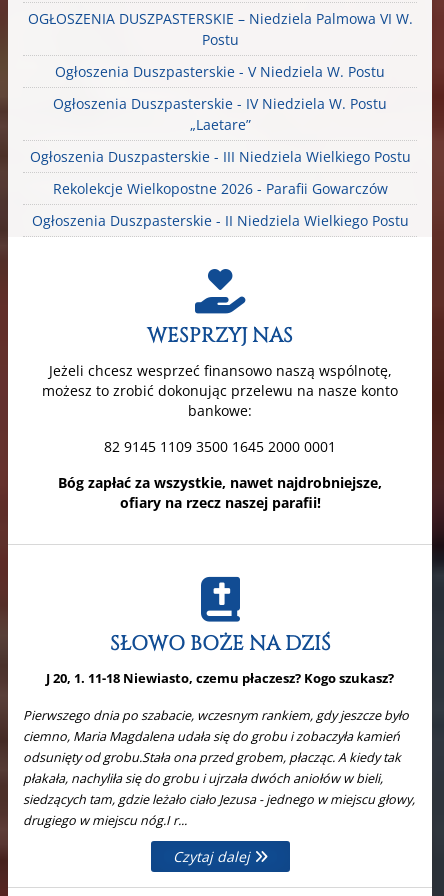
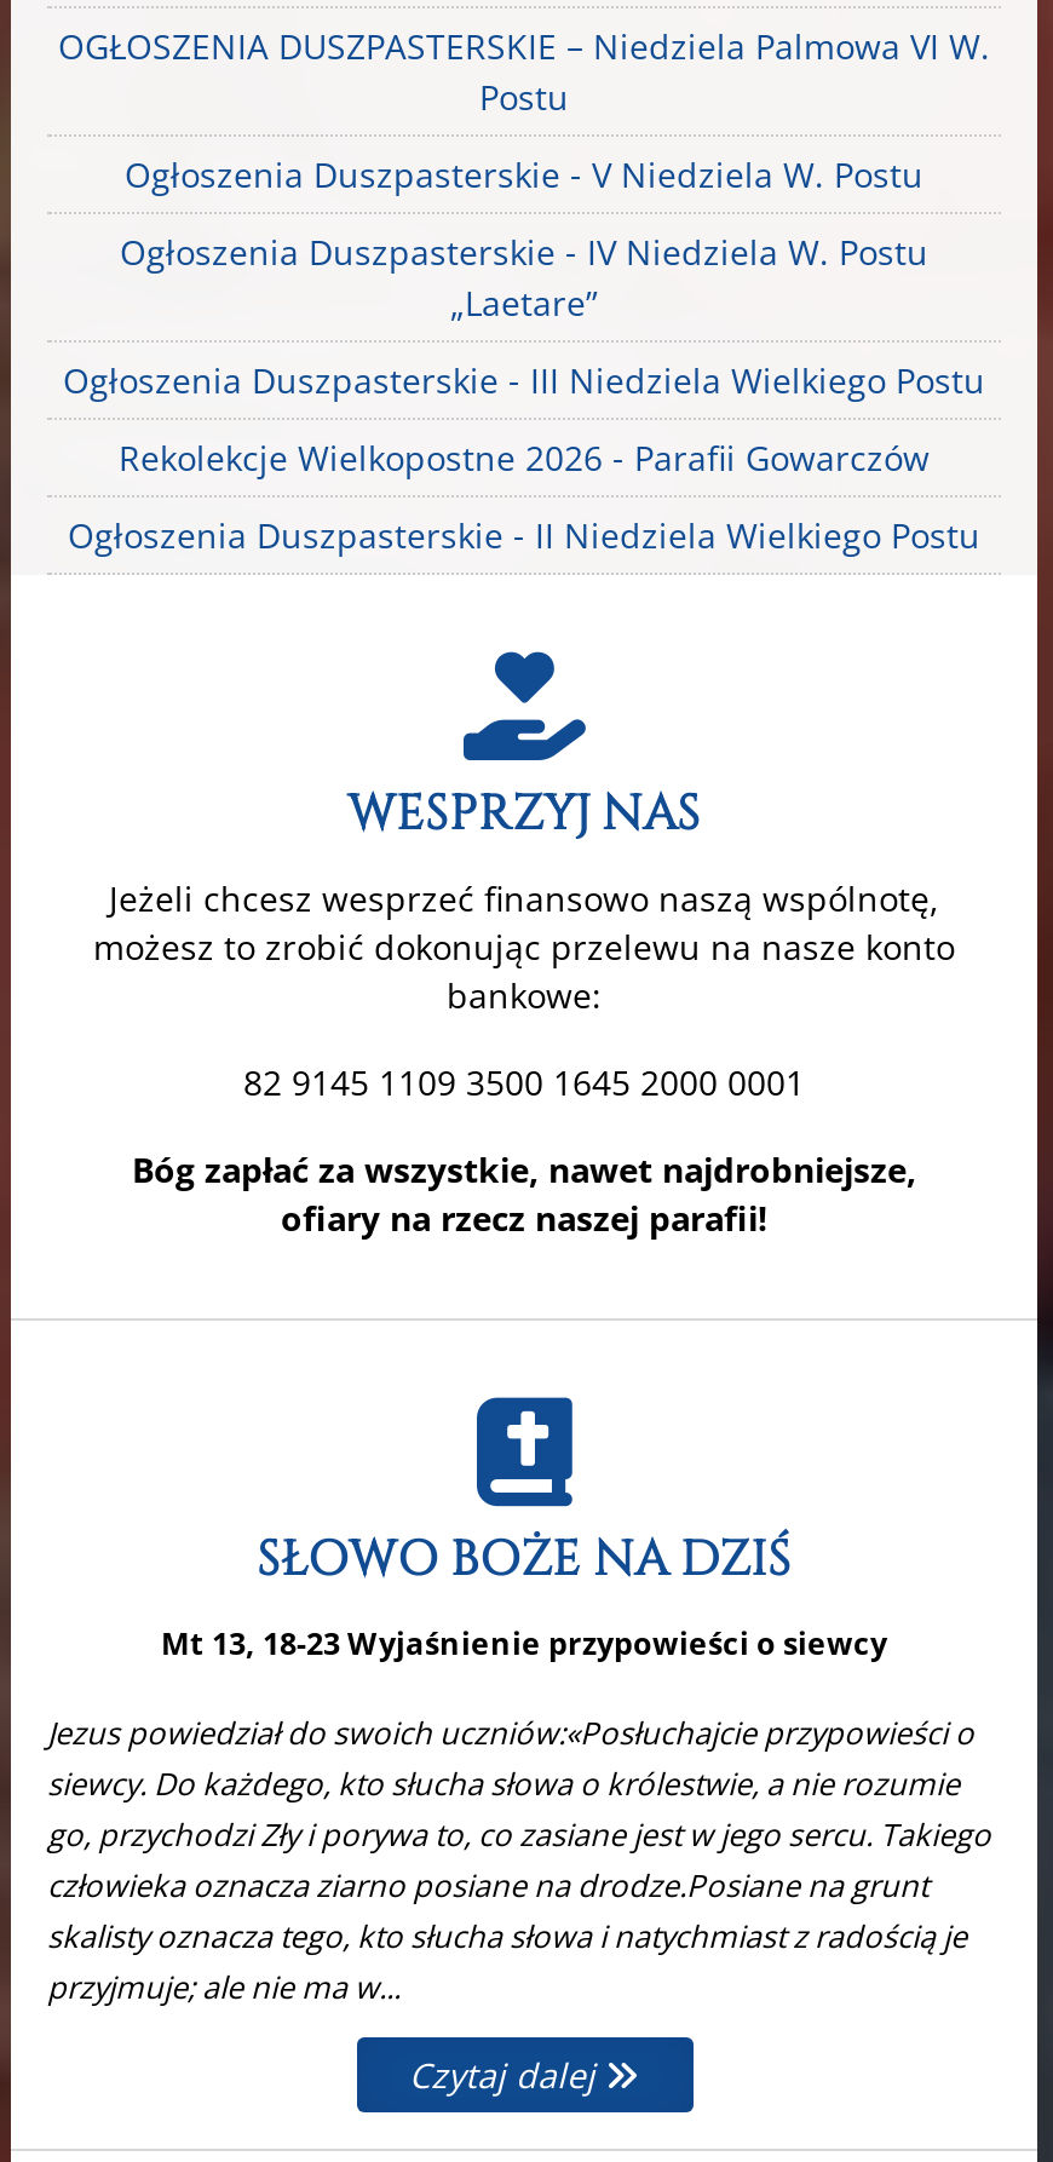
[46,670,394,687] J 20, 1. 11-18 Niewiasto, czemu płaczesz? Kogo szukasz? -> [161,1623,887,1664] Mt 13, 18-23 Wyjaśnienie przypowieści o siewcy
[23,707,415,829] Pierwszego dnia po szabacie, wczesnym rankiem, gdy jeszcze było | ciemno, Maria Magdalena udała się do grobu i zobaczyła kamień | odsunięty od grobu.Stała ona przed grobem, płacząc. A kiedy tak | płakała, nachyliła się do grobu i ujrzała dwóch aniołów w bieli, | siedzących tam, gdzie leżało ciało Jezusa - jednego w miejscu głowy, | drugiego w miejscu nóg.I r... -> [47,1713,991,2008] Jezus powiedział do swoich uczniów:«Posłuchajcie przypowieści o | siewcy. Do każdego, kto słucha słowa o królestwie, a nie rozumie | go, przychodzi Zły i porywa to, co zasiane jest w jego sercu. Takiego | człowieka oznacza ziarno posiane na drodze.Posiane na grunt | skalisty oznacza tego, kto słucha słowa i natychmiast z radością je | przyjmuje; ale nie ma w...

